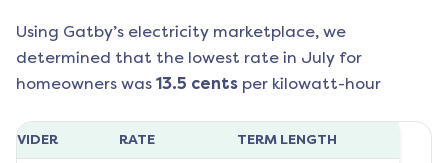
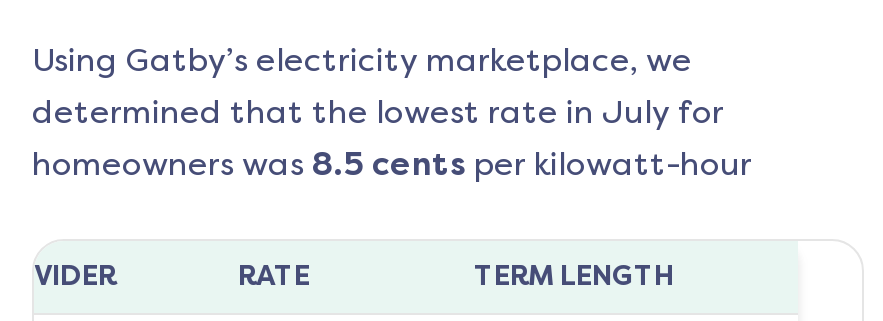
[16,74,381,93] homeowners was 13.5 cents per kilowatt-hour -> [32,145,752,183] homeowners was 8.5 cents per kilowatt-hour

